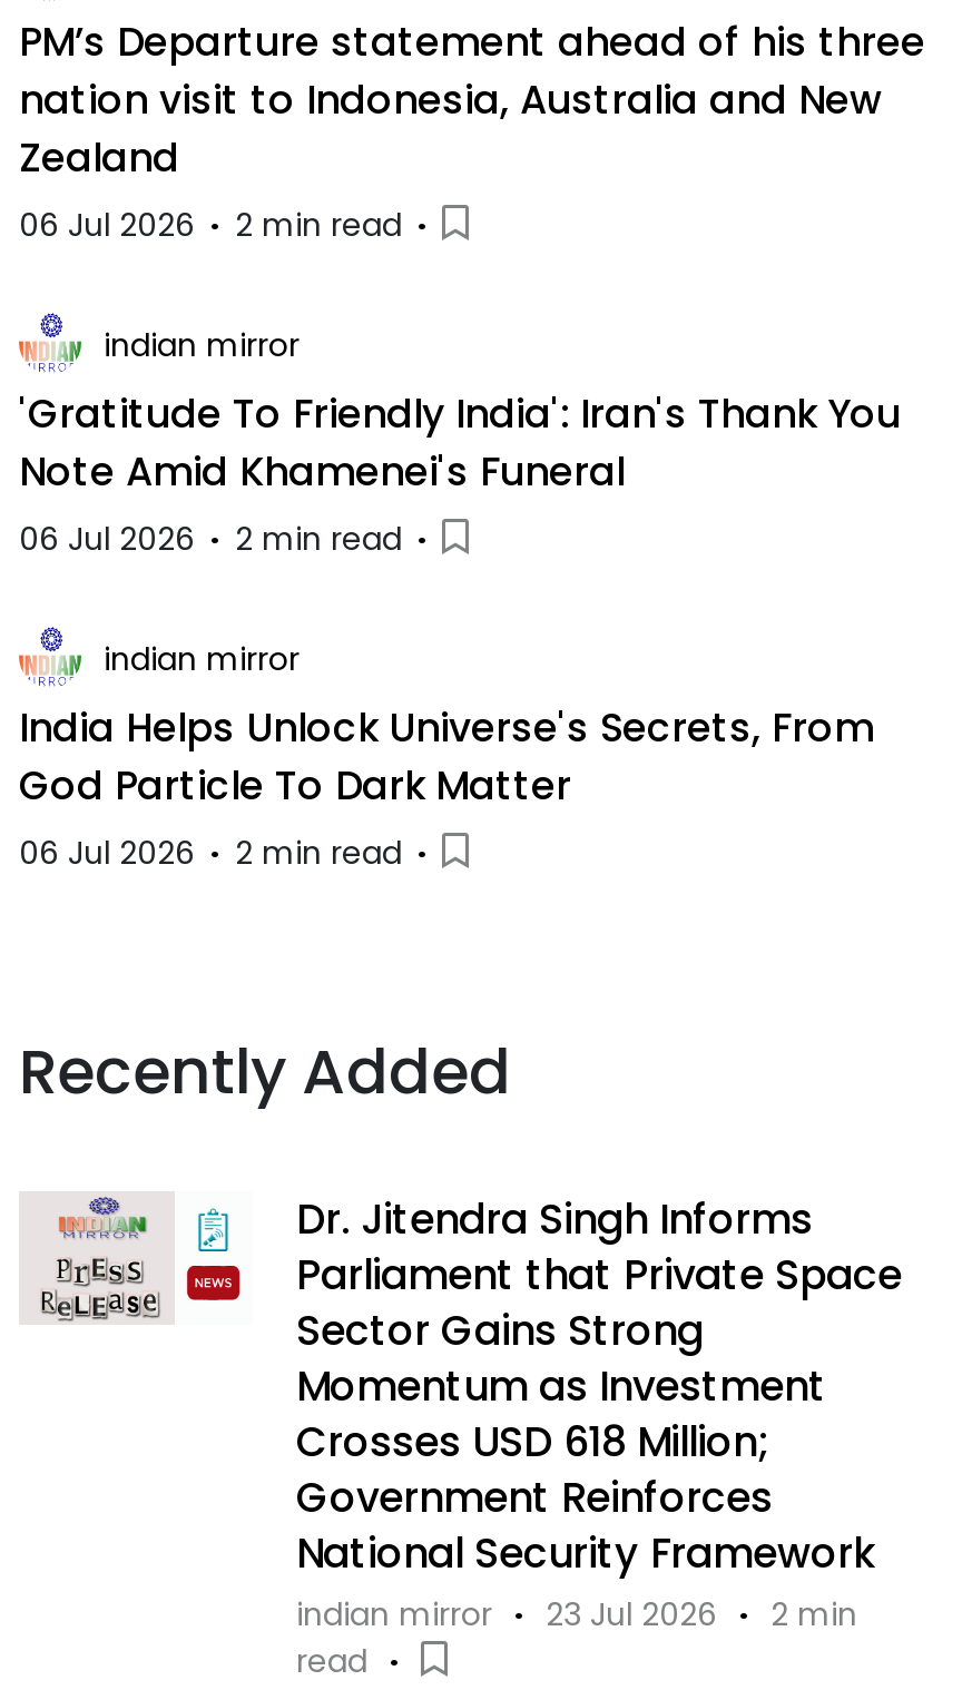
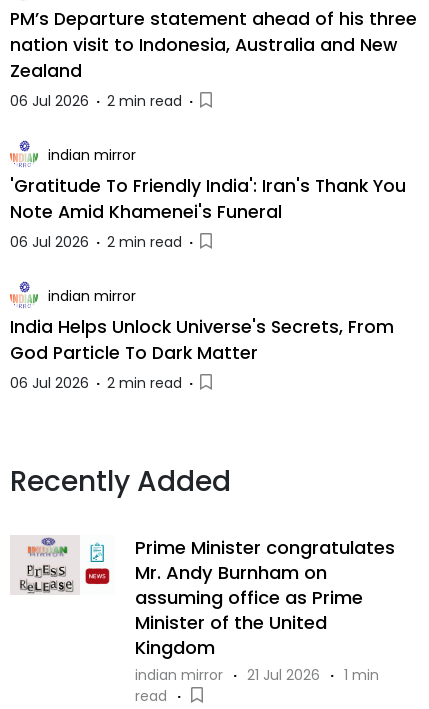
[296,1190,902,1635] Dr. Jitendra Singh Informs | Parliament that Private Space | Sector Gains Strong | Momentum as Investment | Crosses USD 618 Million; | Government Reinforces | National Security Framework | indian mirror · 23 Jul 2026 · 2 min -> [134,534,394,684] Prime Minister congratulates | Mr. Andy Burnham on | assuming office as Prime | Minister of the United | Kingdom | indian mirror · 21 Jul 2026 · 1 min

